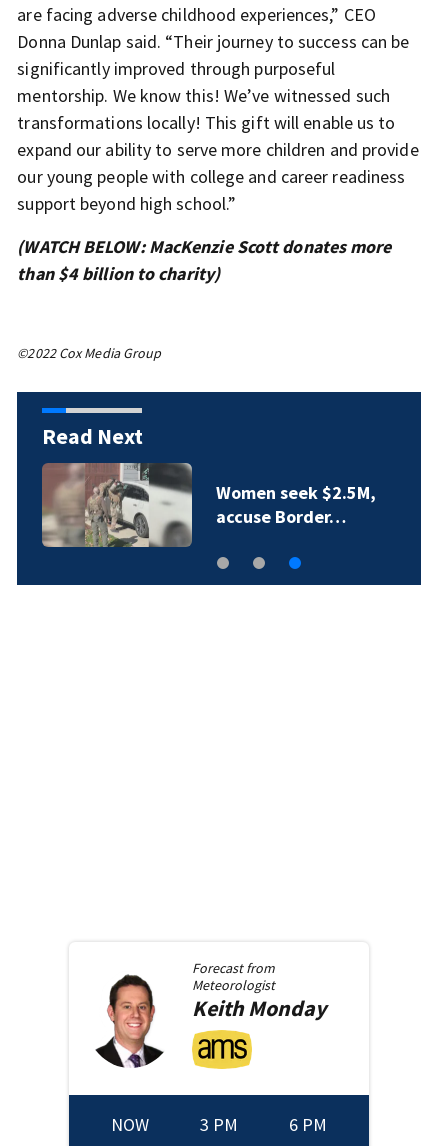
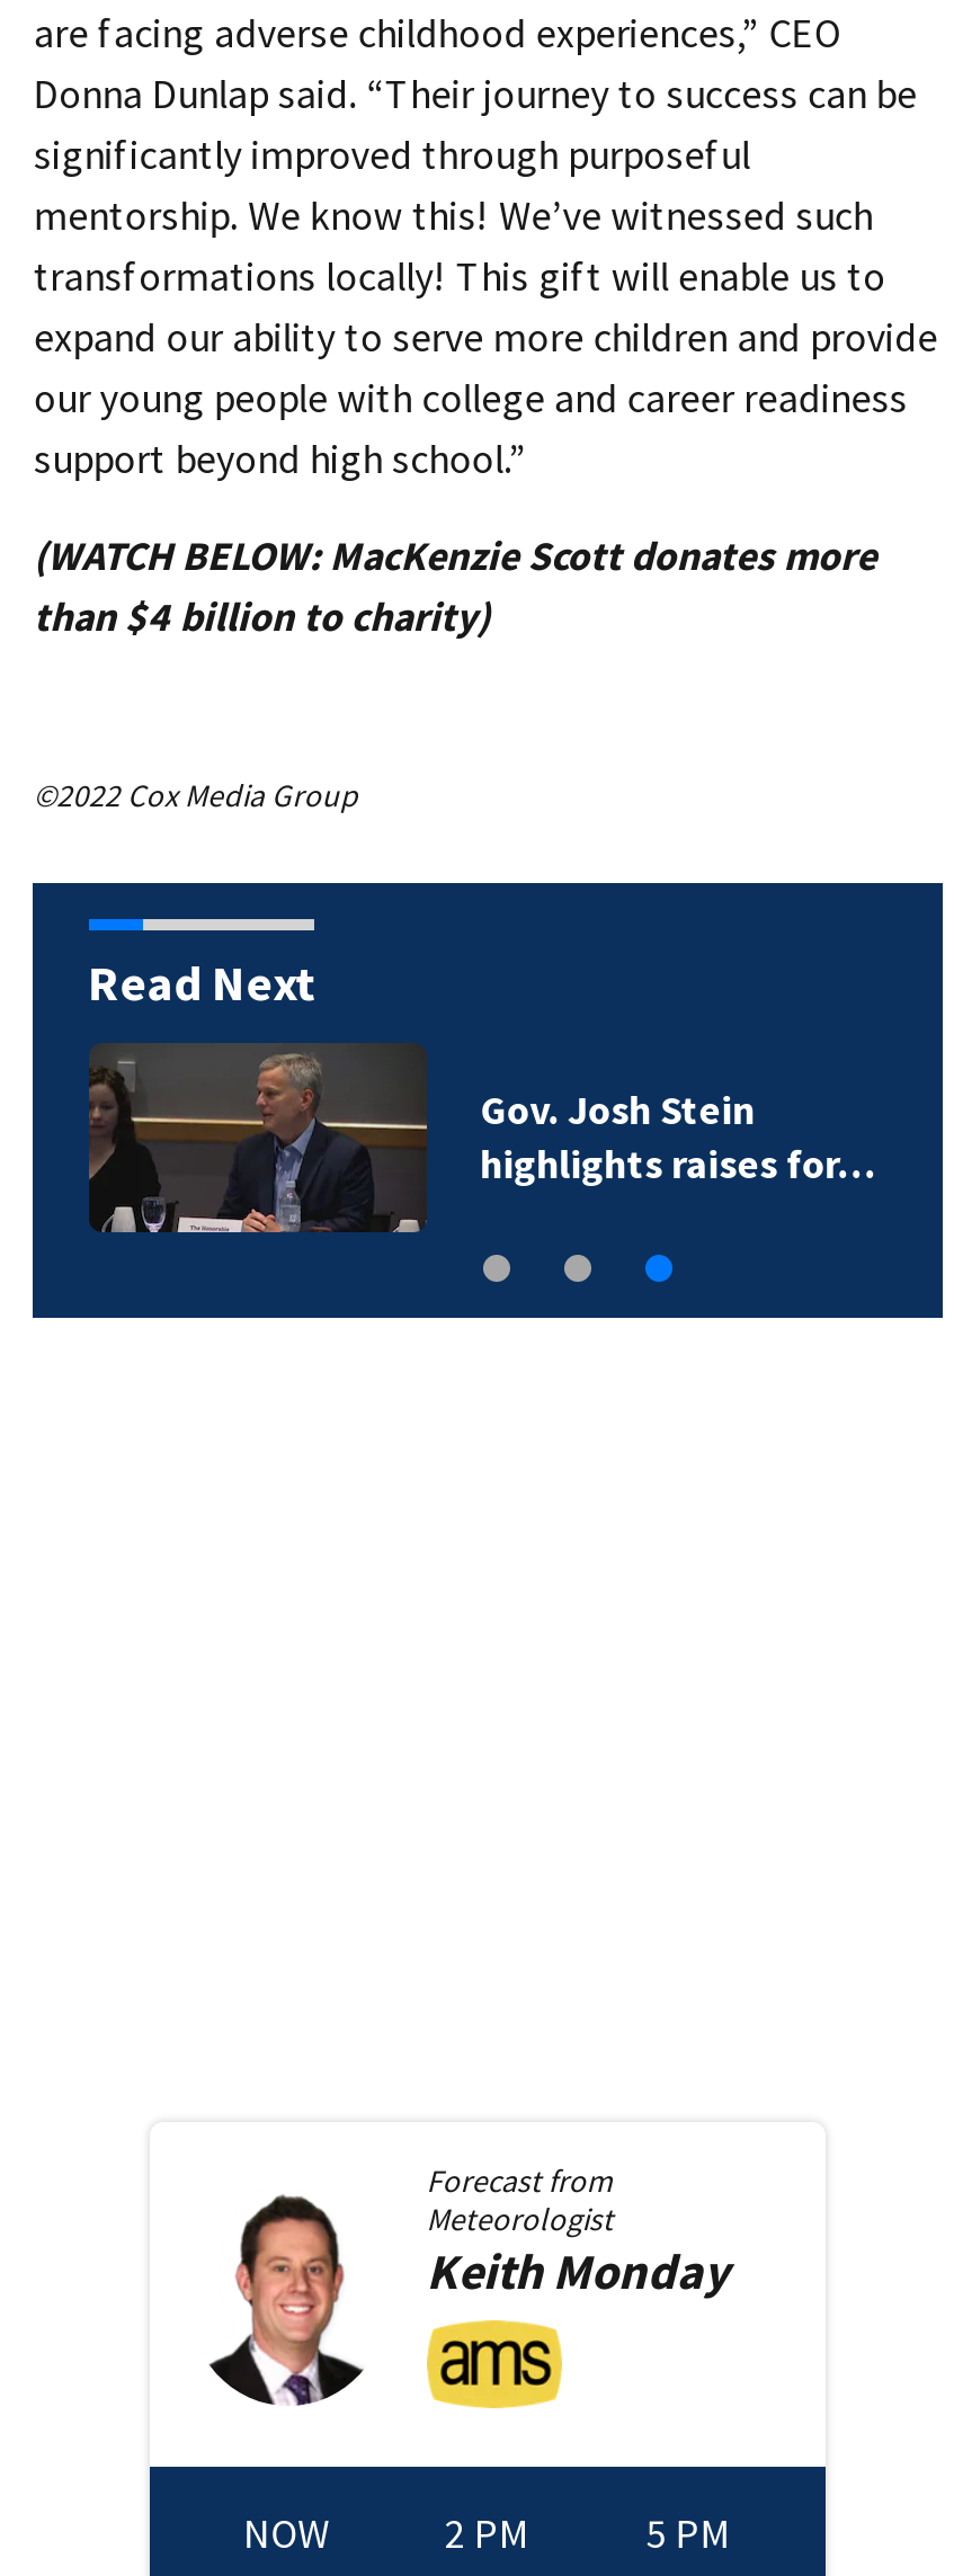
[41,462,376,548] [image] | Women seek $2.5M, | accuse Border… -> [89,1043,874,1232] [image] | Gov. Josh Stein | highlights raises for…
[200,1113,238,1136] 3 PM -> [445,2508,531,2560] 2 PM
[289,1113,327,1136] 6 PM -> [646,2508,732,2560] 5 PM

